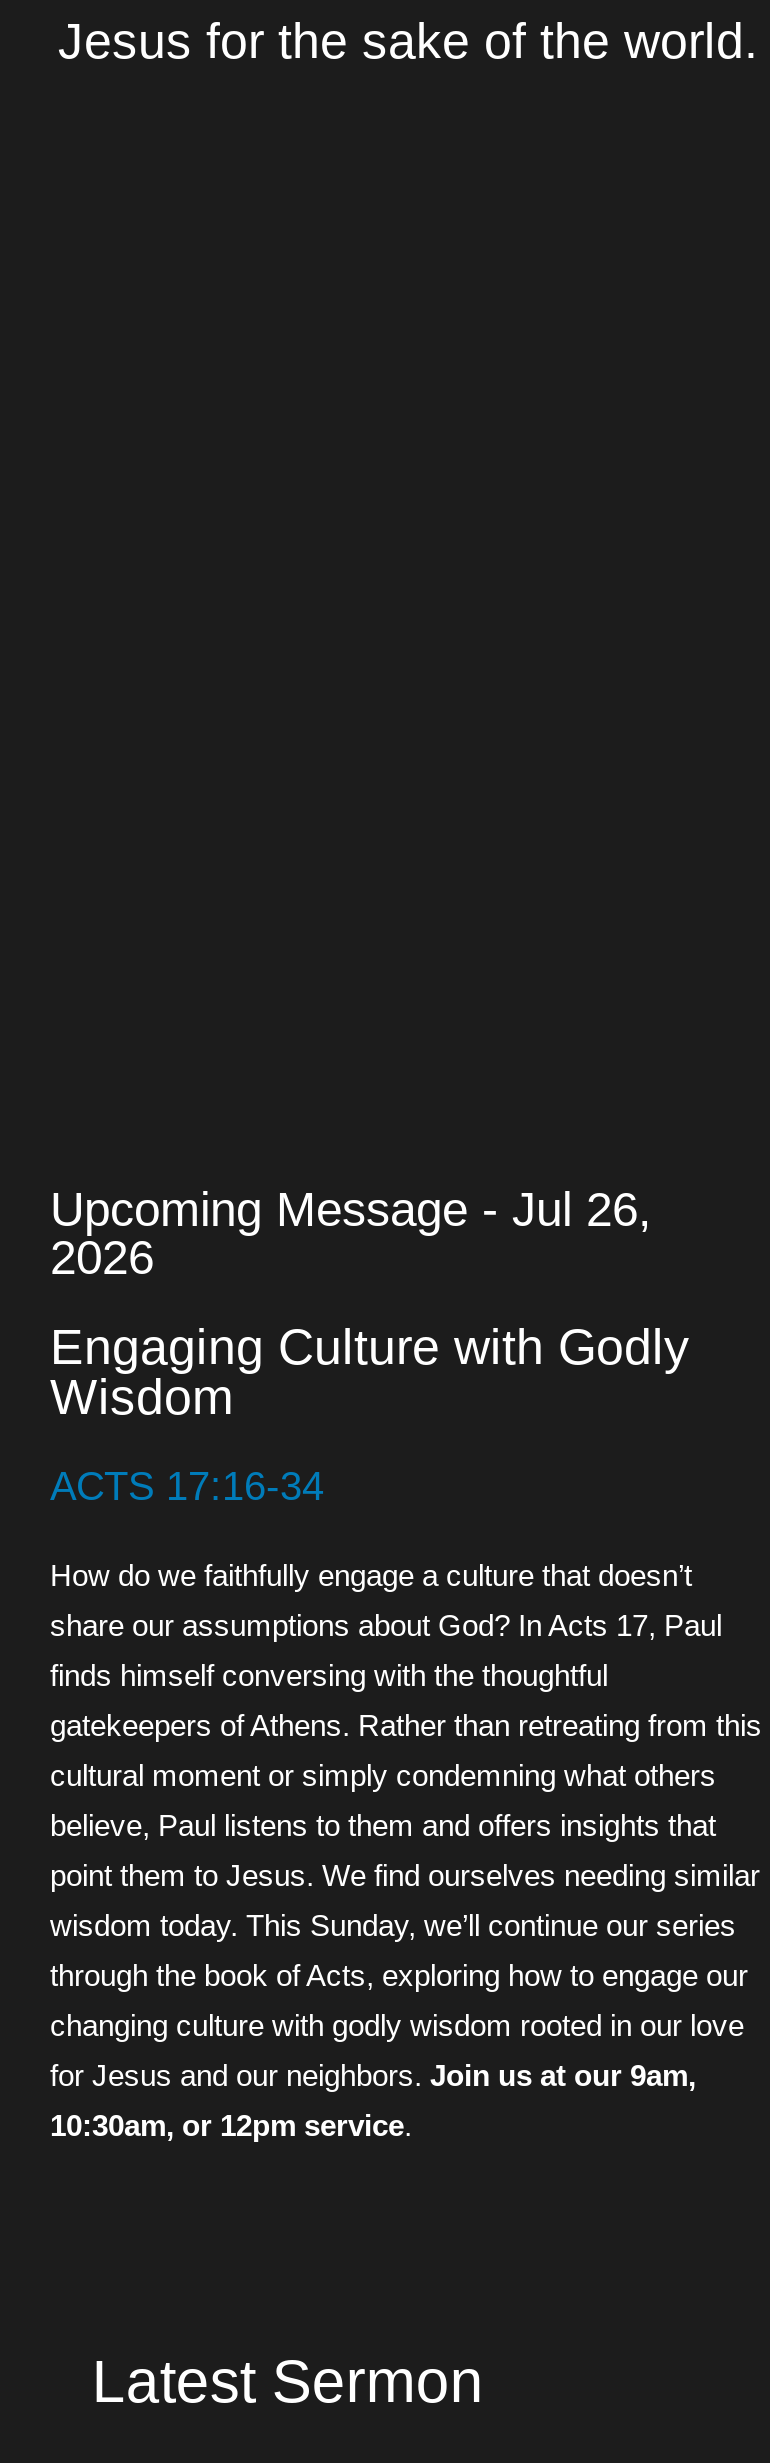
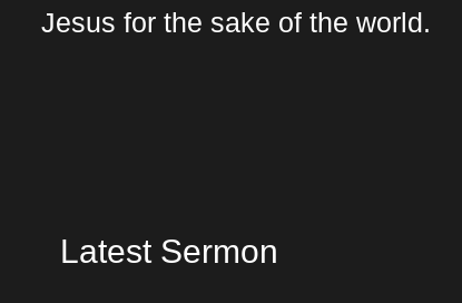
[50,1182,762,2142] Upcoming Message - Jul 26, | 2026 | Engaging Culture with Godly | Wisdom | ACTS 17:16-34 | How do we faithfully engage a culture that doesn’t | share our assumptions about God? In Acts 17, Paul | finds himself conversing with the thoughtful | gatekeepers of Athens. Rather than retreating from this | cultural moment or simply condemning what others | believe, Paul listens to them and offers insights that | point them to Jesus. We find ourselves needing similar | wisdom today. This Sunday, we’ll continue our series | through the book of Acts, exploring how to engage our | changing culture with godly wisdom rooted in our love | for Jesus and our neighbors. Join us at our 9am, | 10:30am, or 12pm service. -> none

